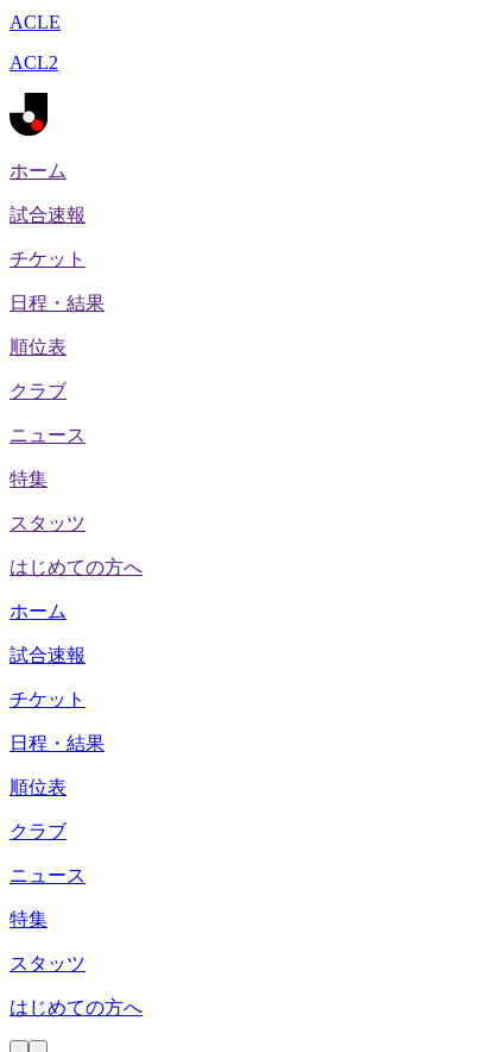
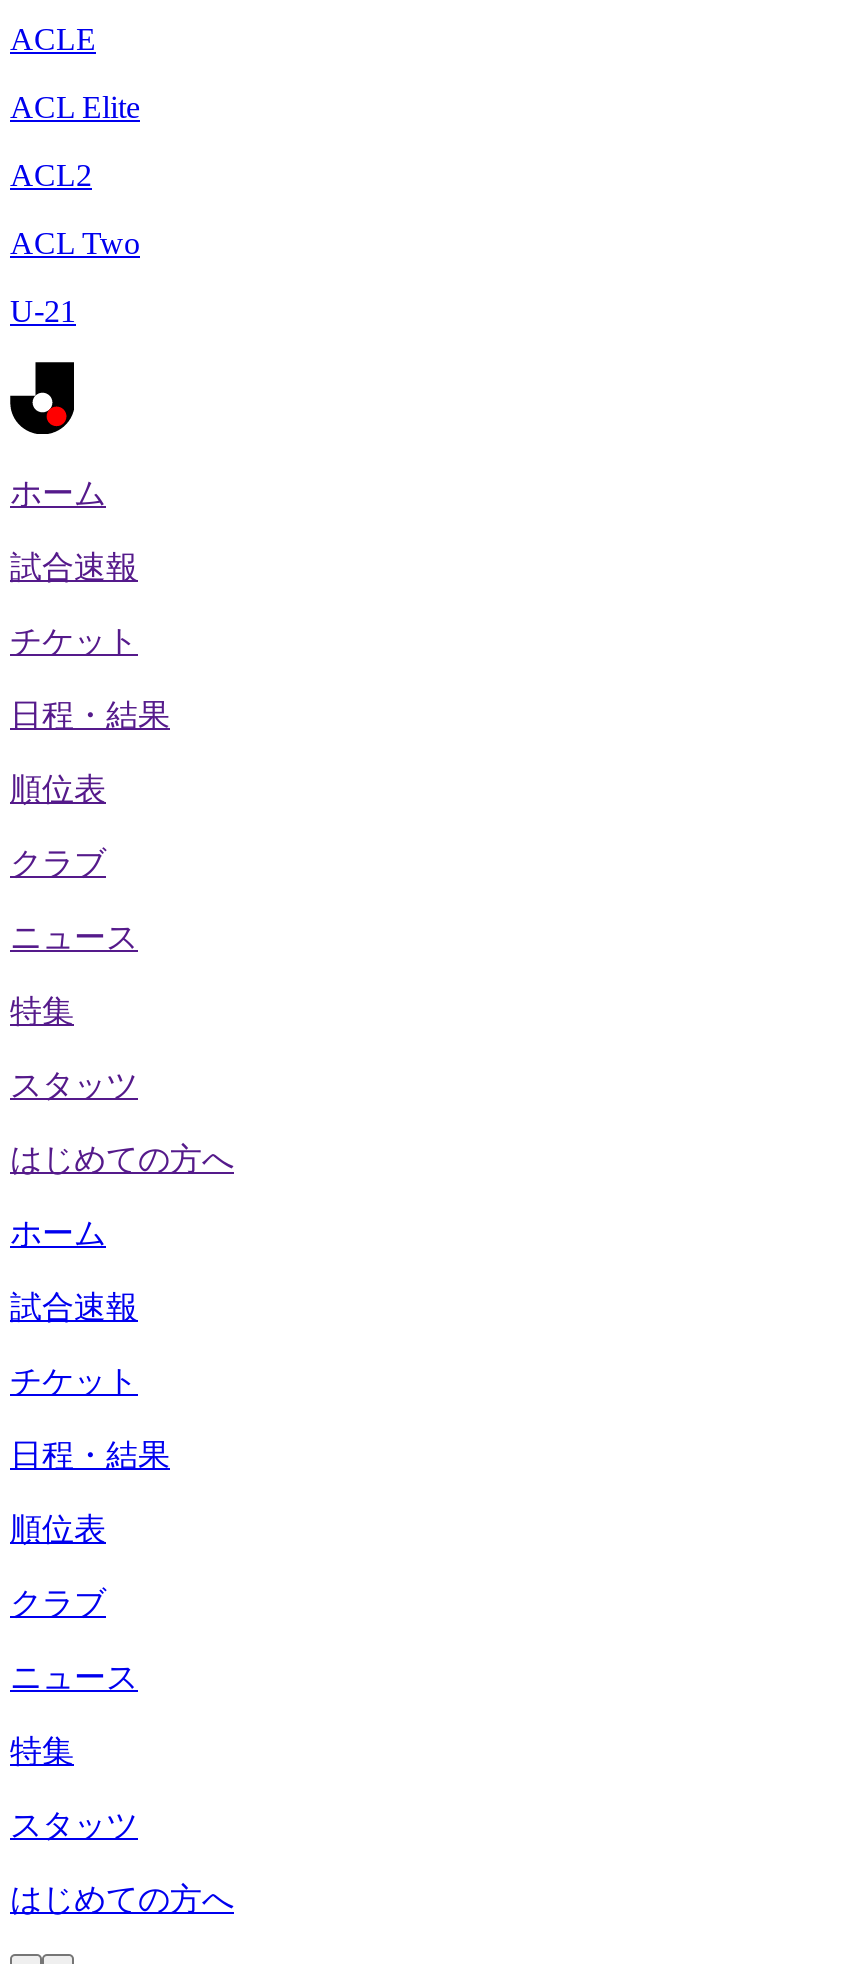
none -> [10,90,140,124] ACL Elite
none -> [10,226,140,328] ACL Two | U-21

